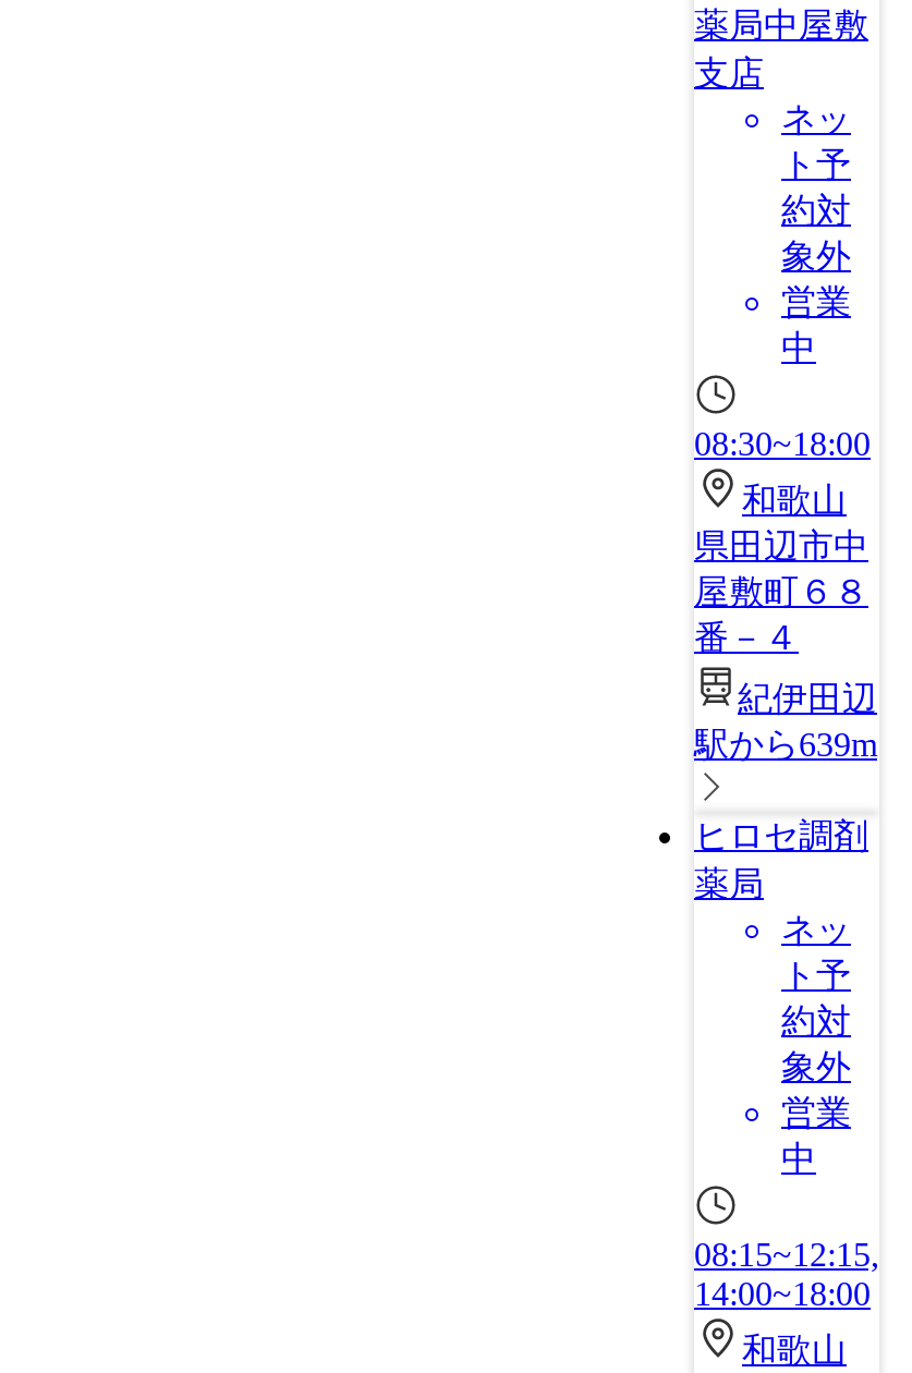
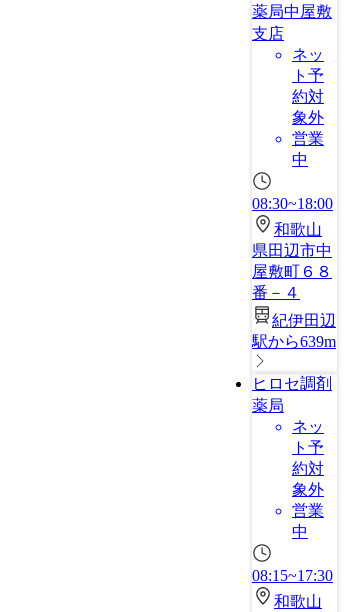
[694,1236,879,1312] 08:15~12:15, | 14:00~18:00 -> [252,567,333,584] 08:15~17:30

